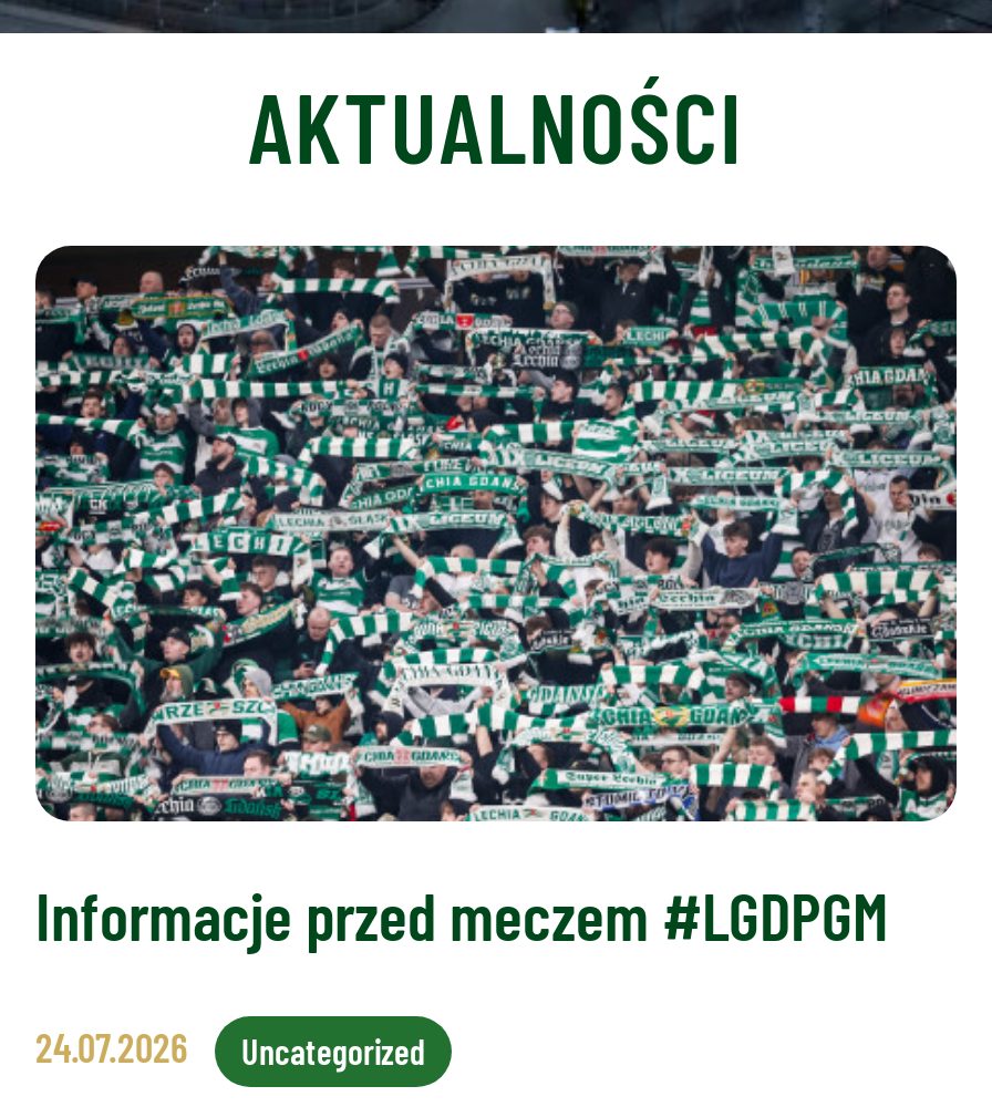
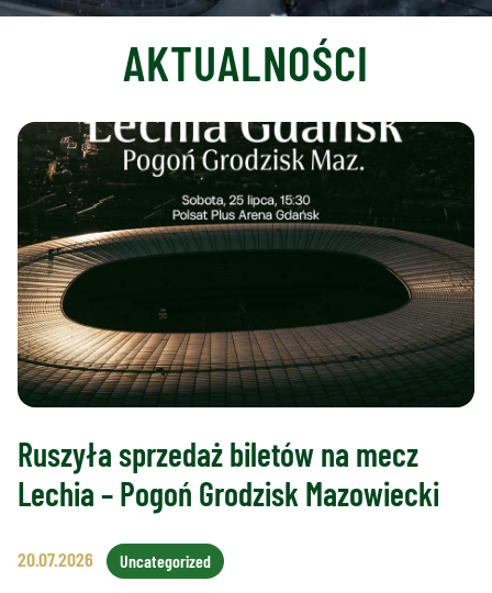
[33,244,959,954] [image] | Informacje przed meczem #LGDPGM -> [16,121,474,513] [image] | Ruszyła sprzedaż biletów na mecz | Lechia – Pogoń Grodzisk Mazowiecki
[35,1022,425,1071] 24.07.2026 Uncategorized -> [18,547,211,571] 20.07.2026 Uncategorized

